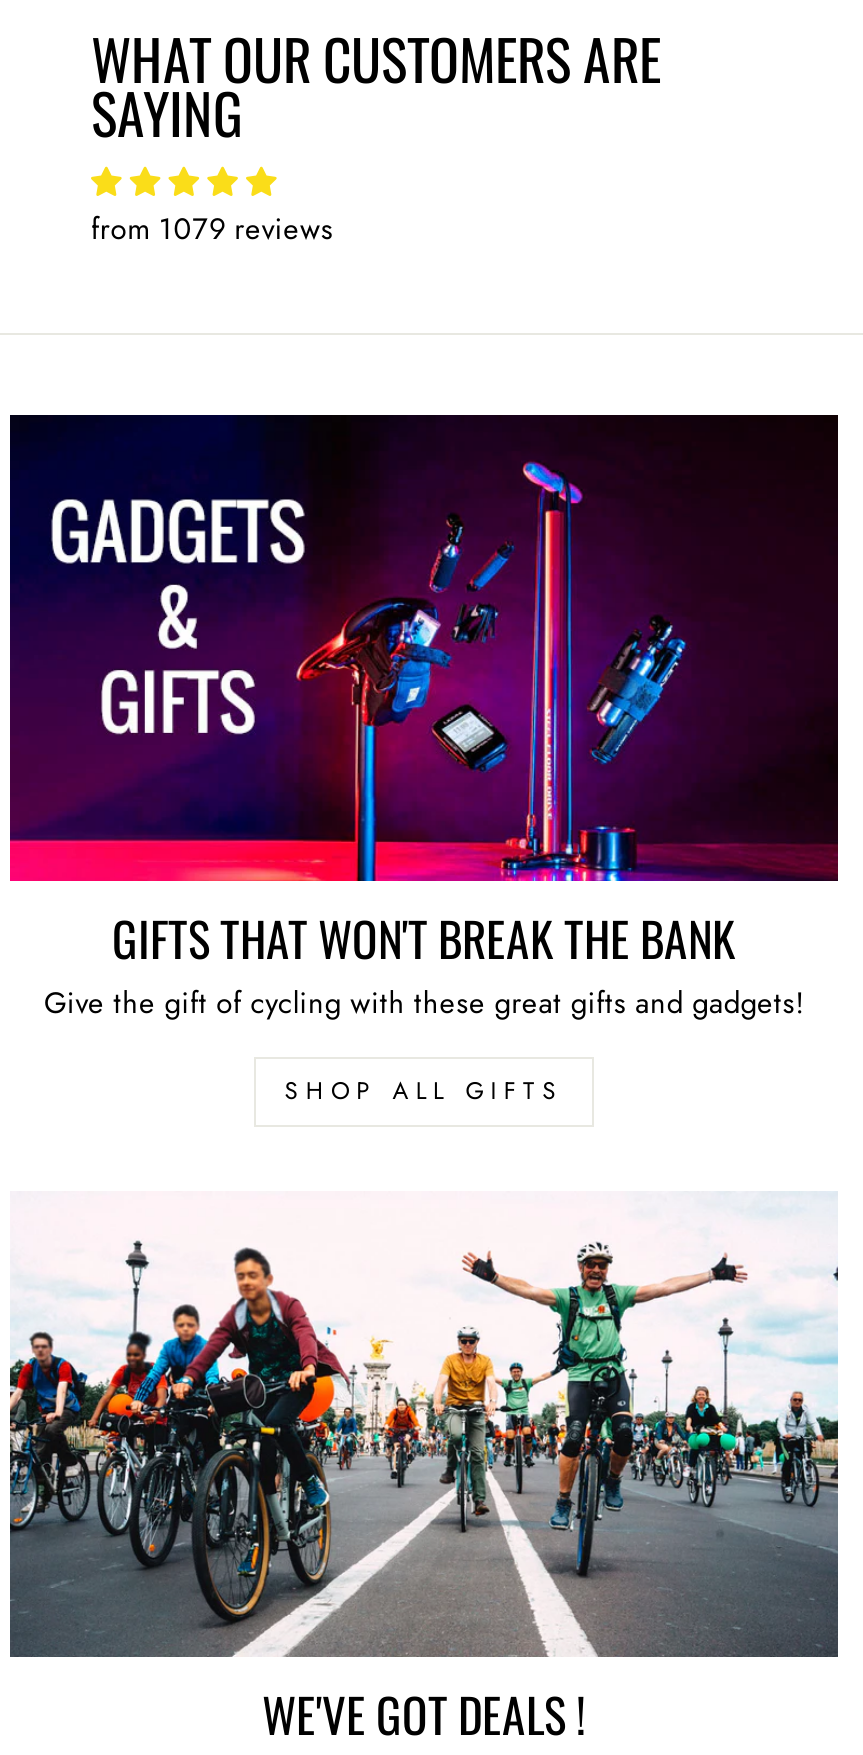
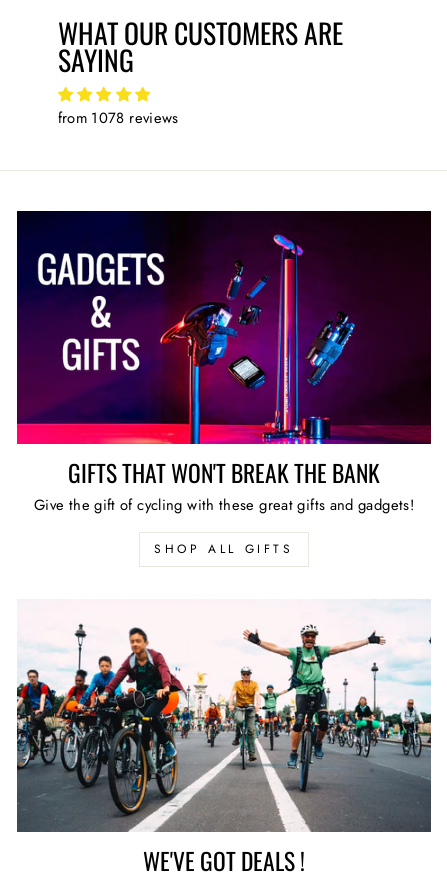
[91,207,334,251] from 1079 reviews -> [57,107,179,129] from 1078 reviews

